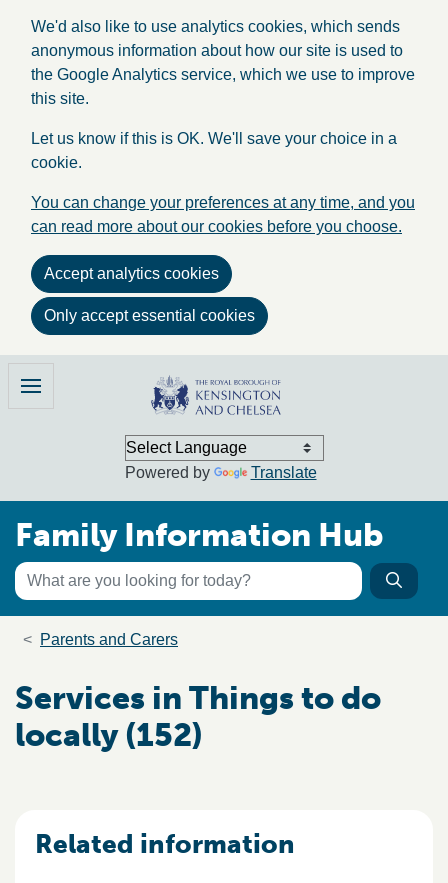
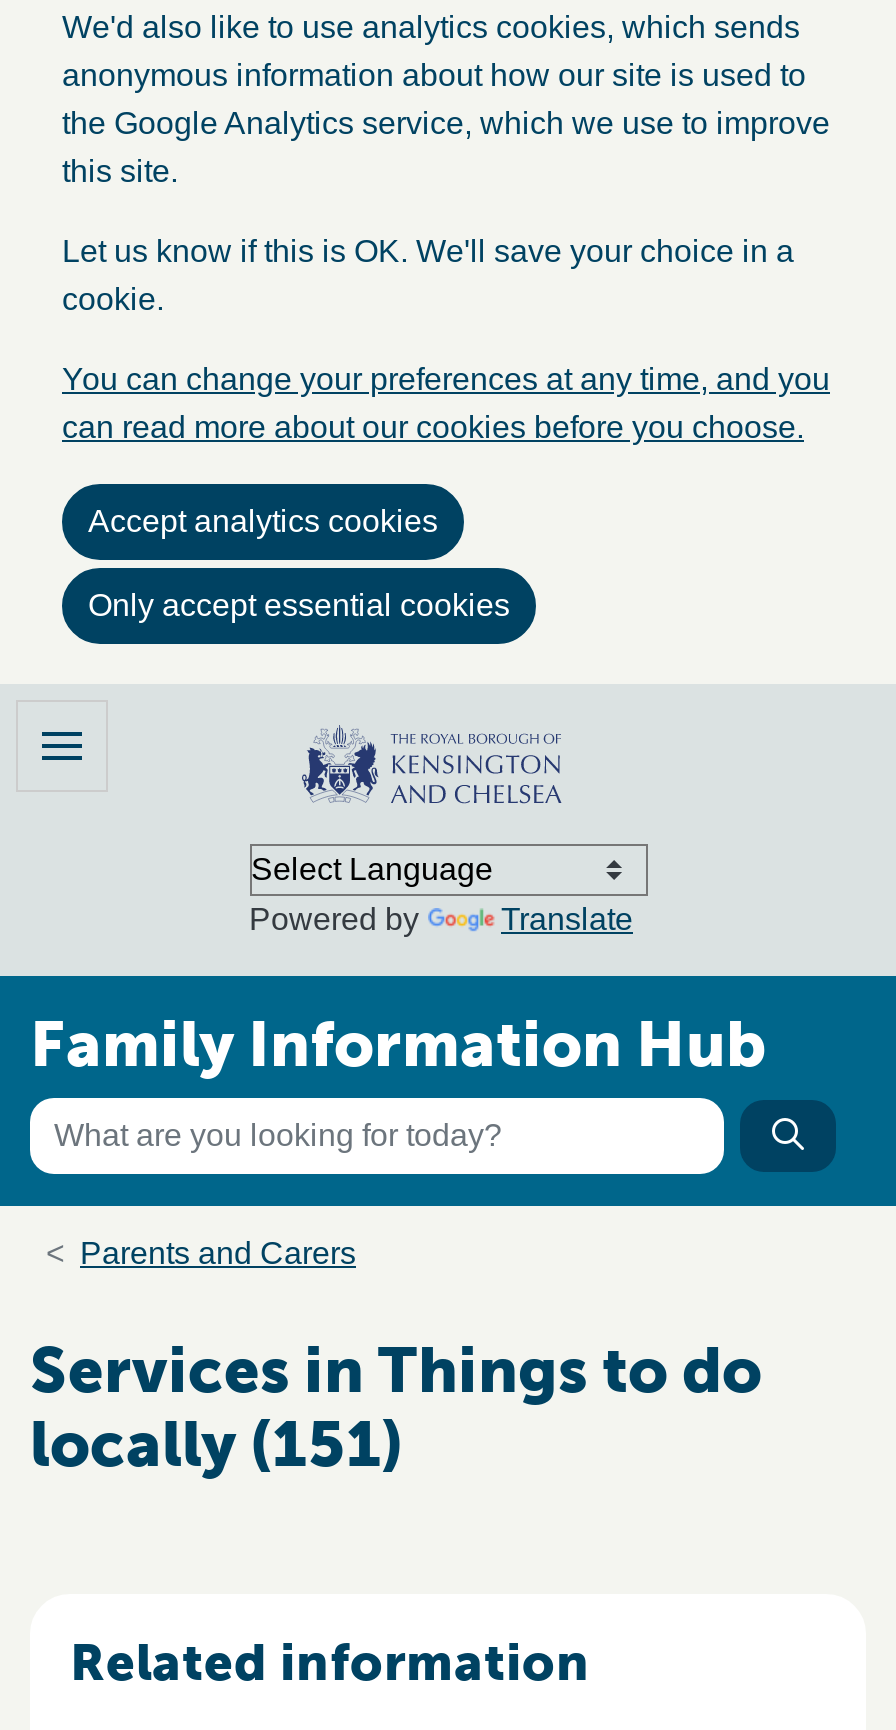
[15,716,203,754] locally (152) -> [30,1406,404,1482] locally (151)

